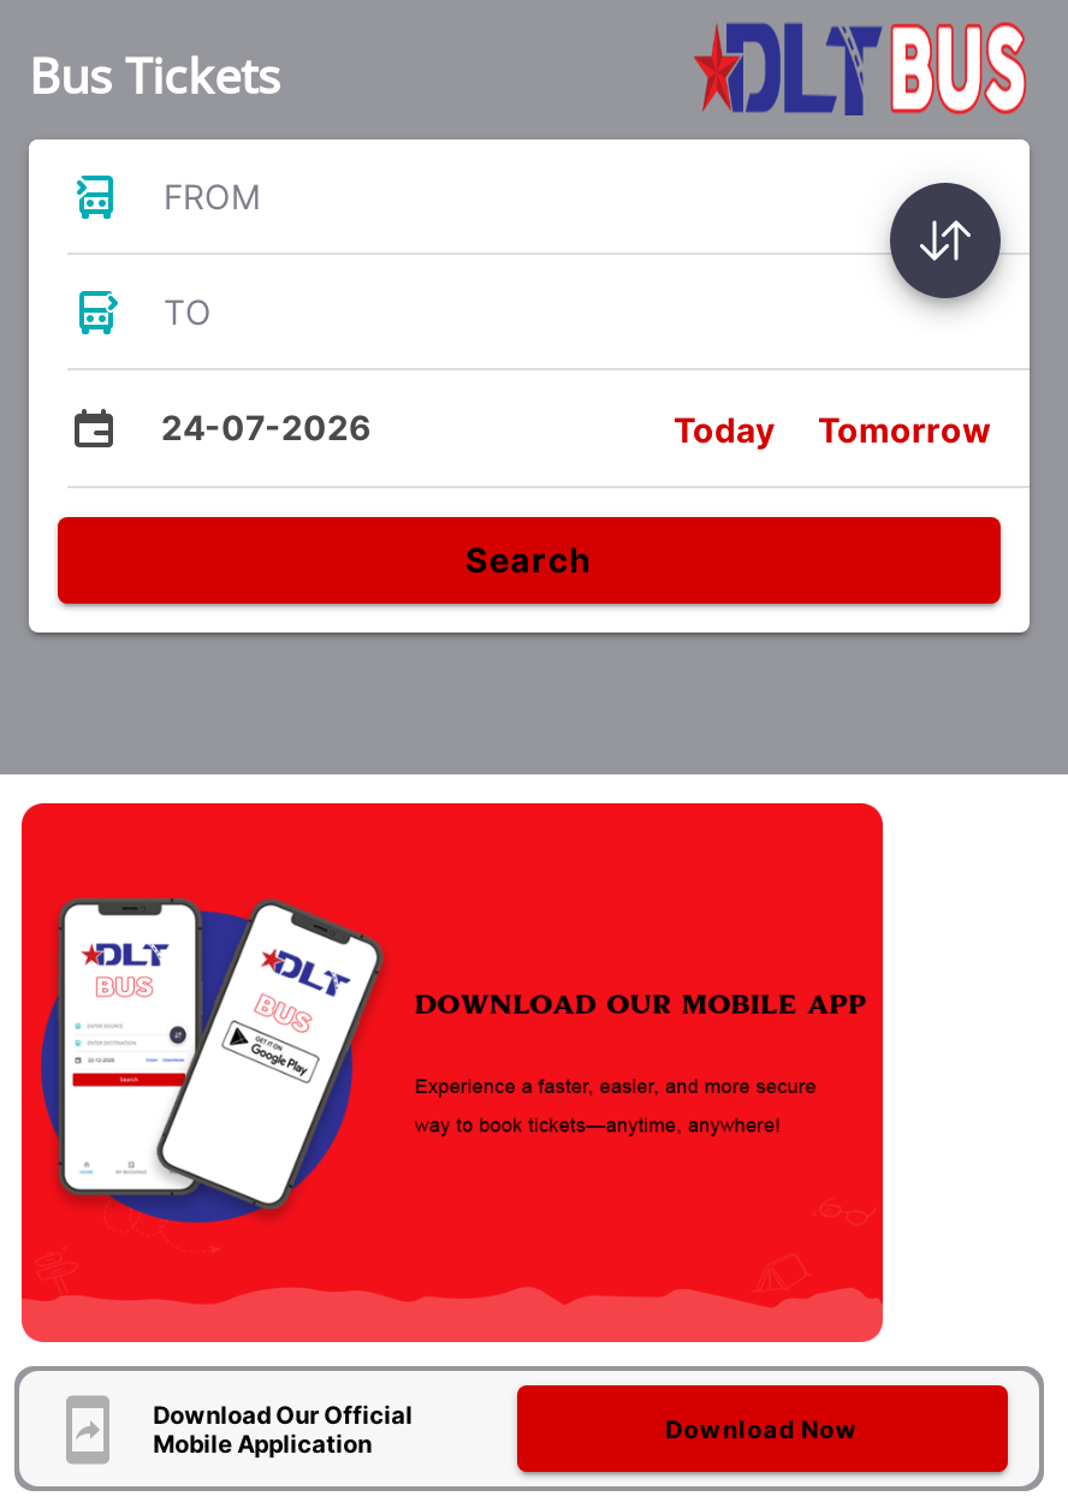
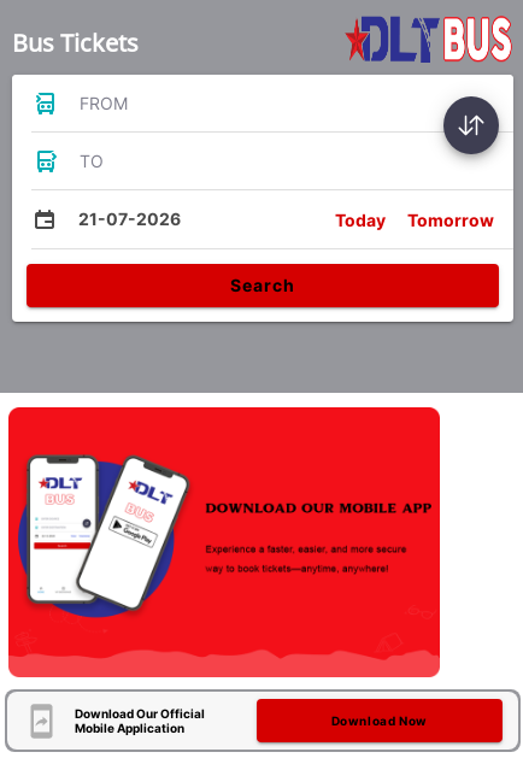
[161,406,370,447] 24-07-2026 -> [78,208,181,229] 21-07-2026

